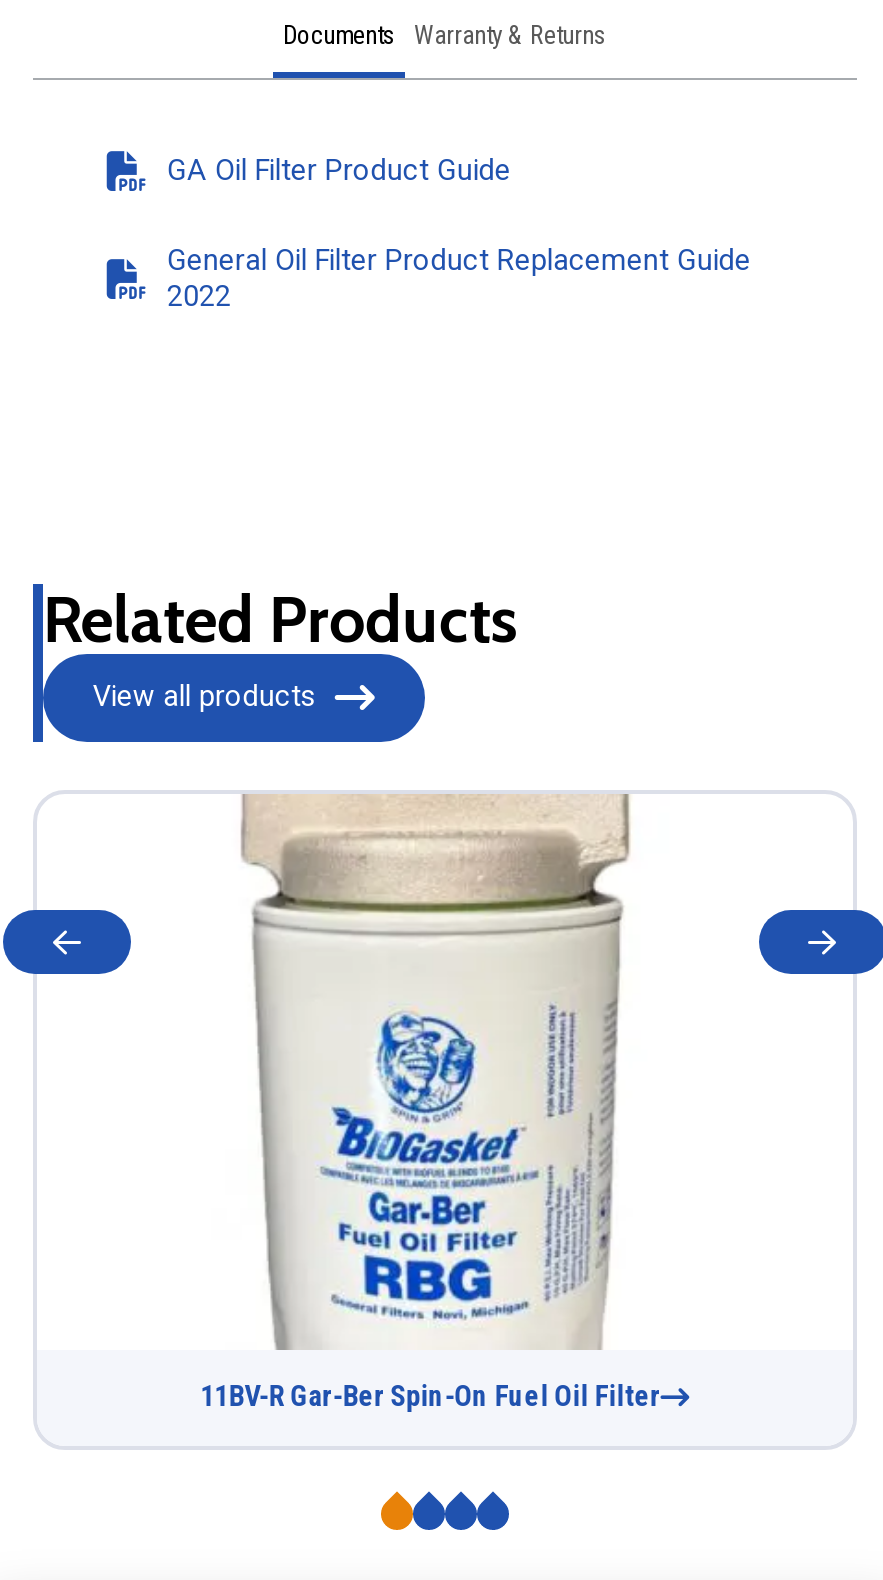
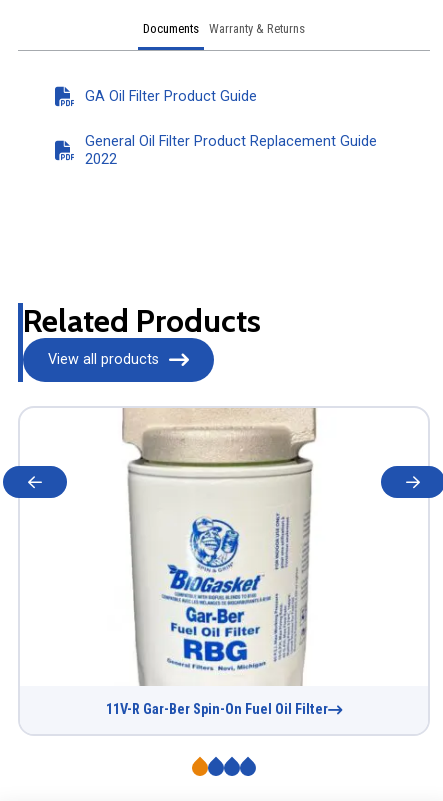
[201,1380,661,1414] 11BV-R Gar-Ber Spin-On Fuel Oil Filter -> [106,701,328,718] 11V-R Gar-Ber Spin-On Fuel Oil Filter

